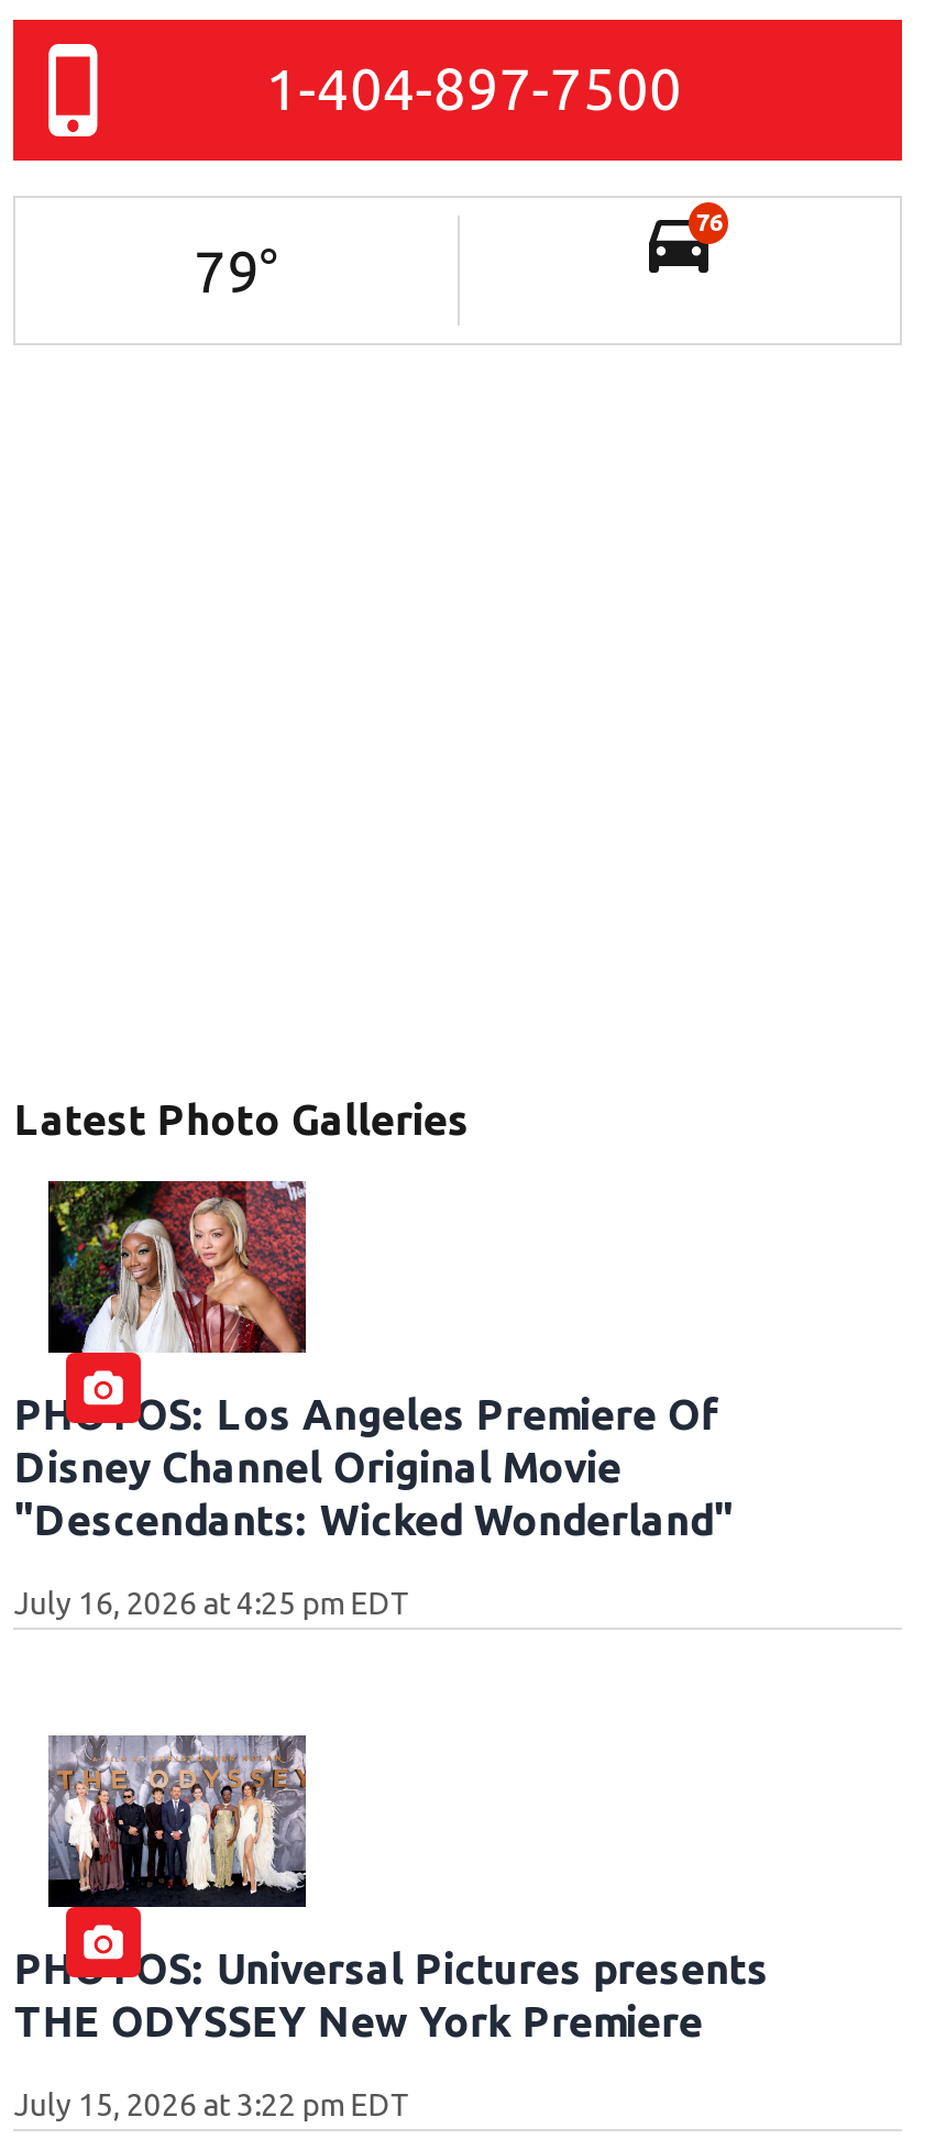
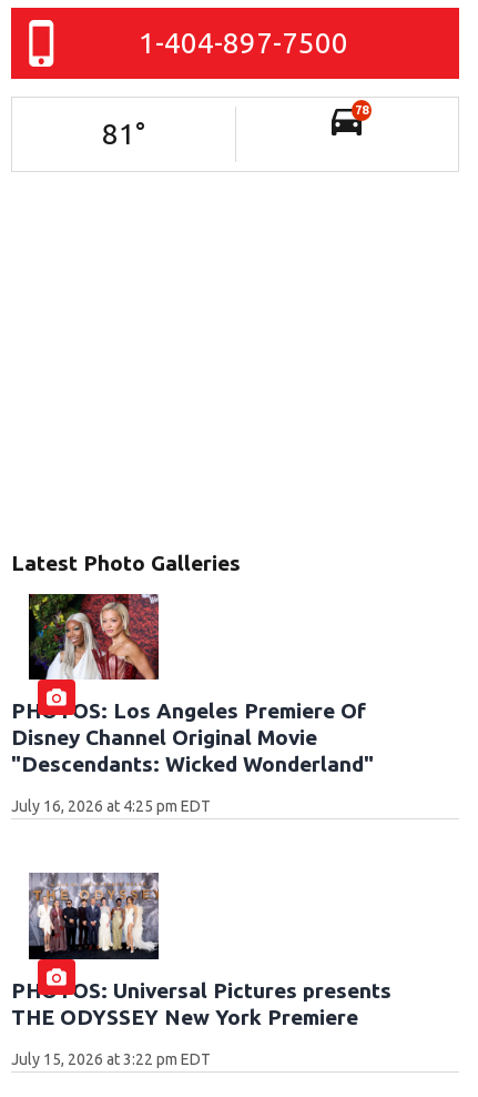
[696,210,722,236] 76 -> [355,103,369,116] 78
[194,239,280,303] 79° -> [102,118,145,150] 81°

